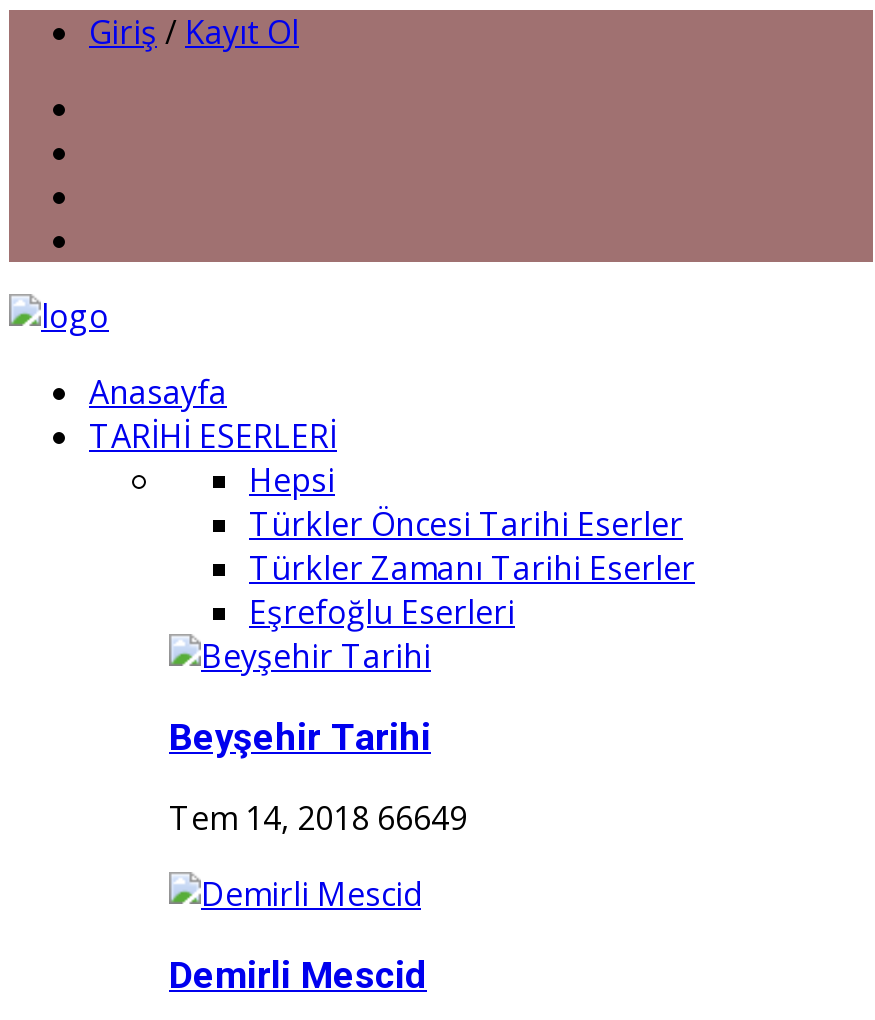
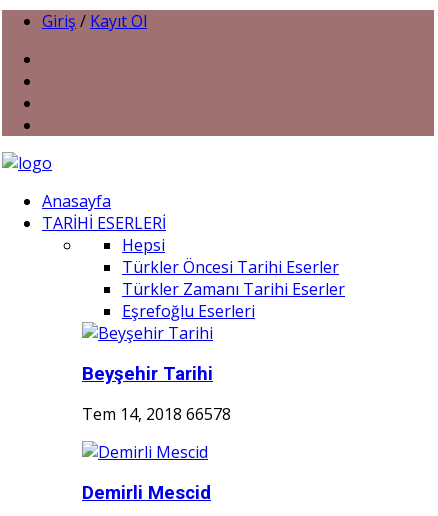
[169,797,467,841] Tem 14, 2018 66649 -> [82,403,231,425] Tem 14, 2018 66578

